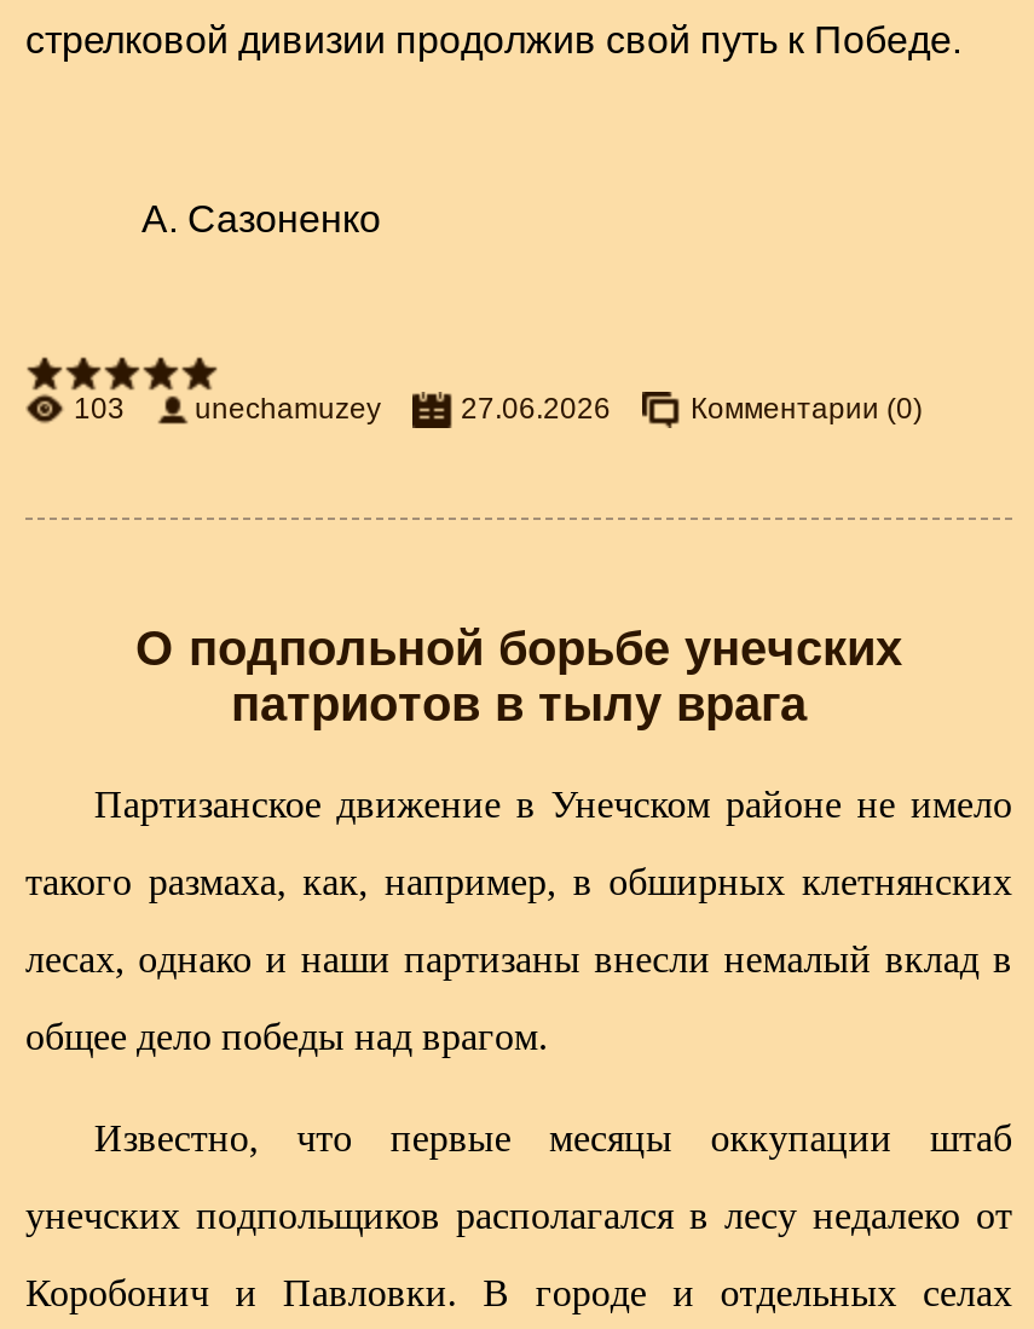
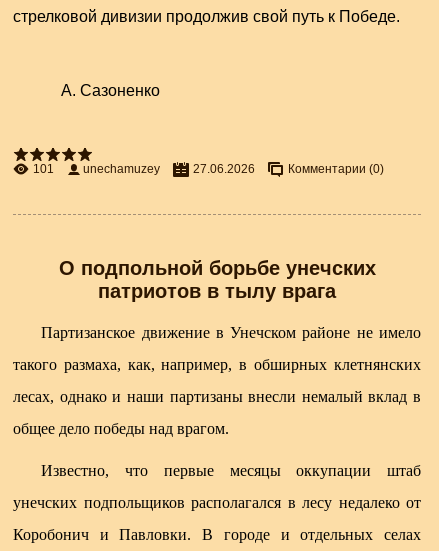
[74,392,125,426] 103 -> [33,162,54,176] 101

